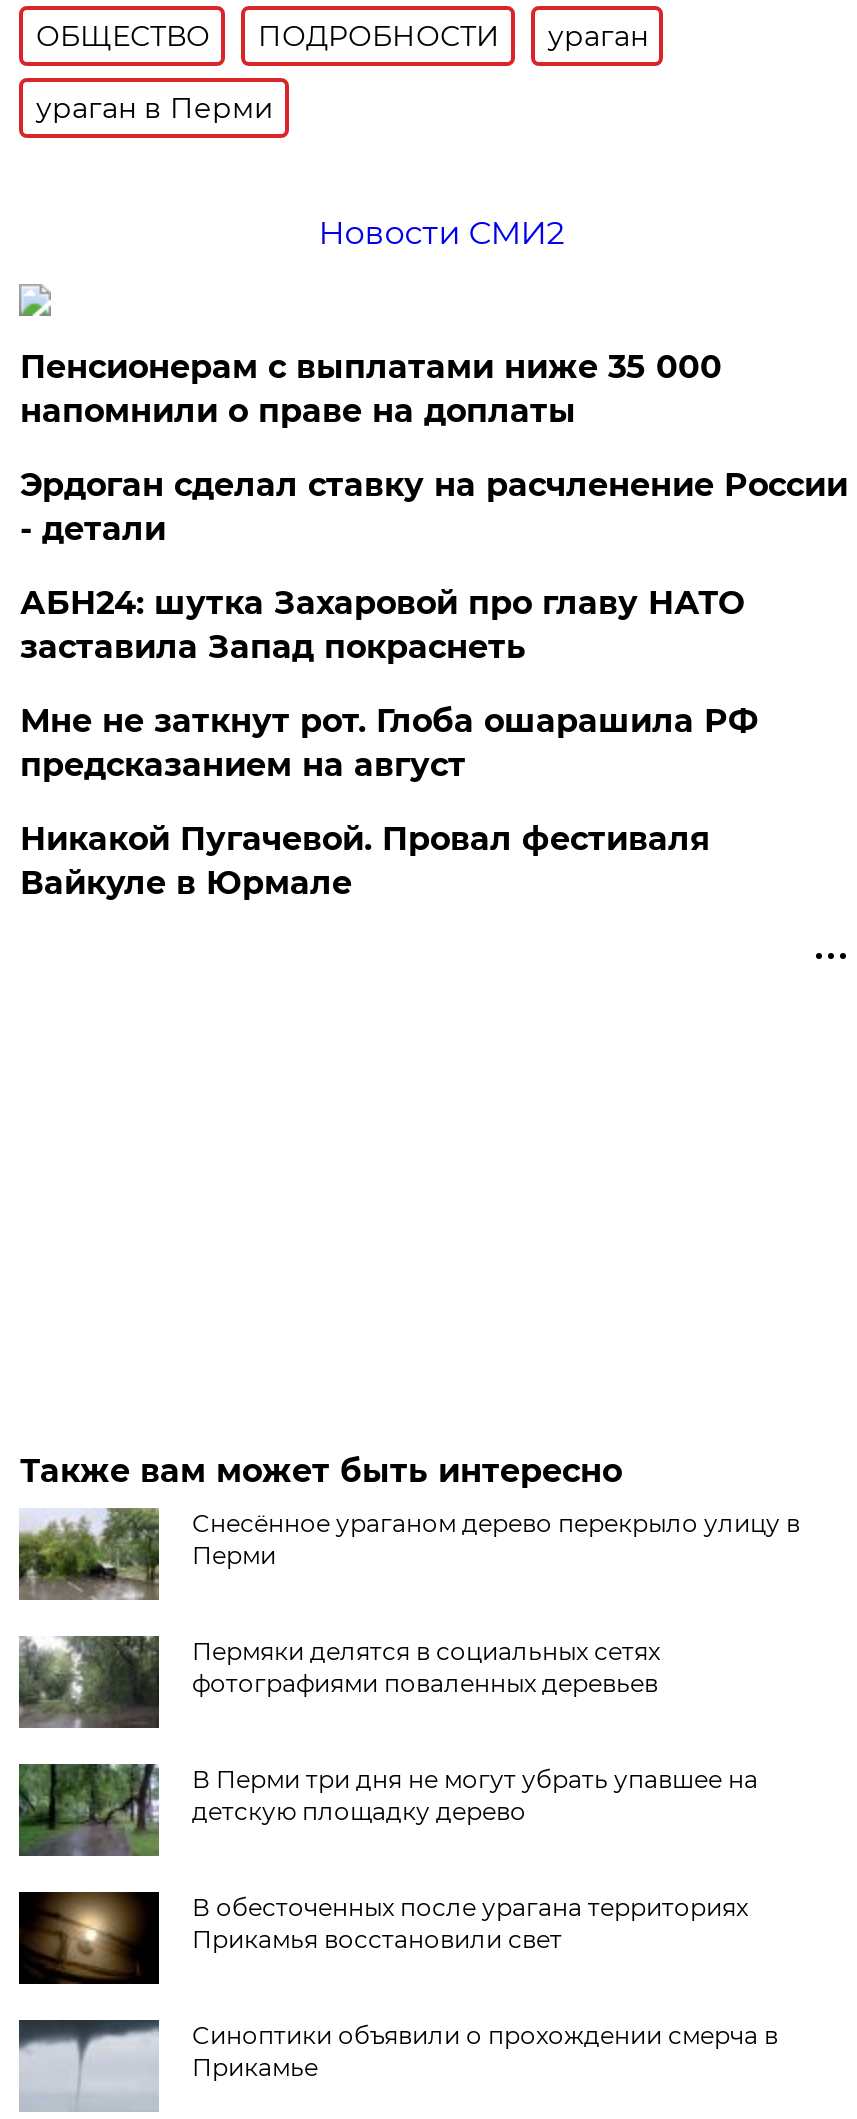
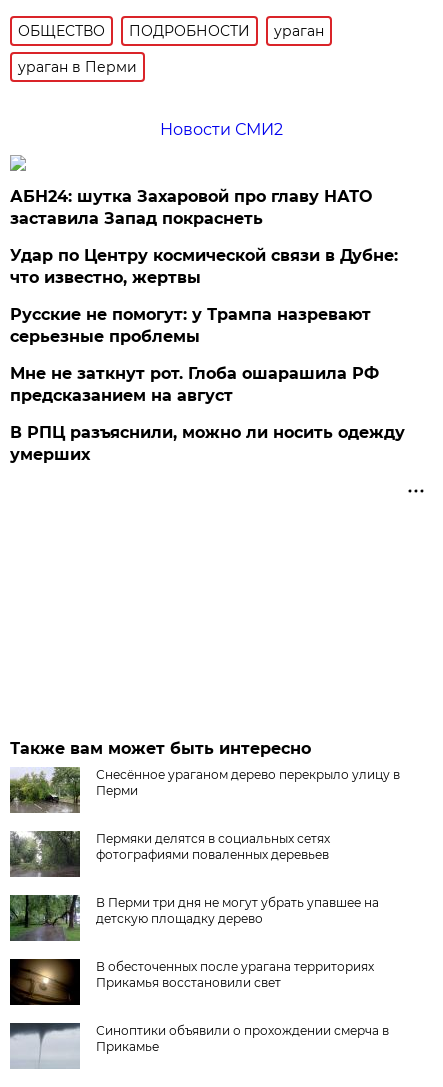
[20,348,848,548] Пенсионерам с выплатами ниже 35 000 | напомнили о праве на доплаты | Эрдоган сделал ставку на расчленение России | - детали -> none
moved [20,584,744,666] -> [10,187,372,228]: АБН24: шутка Захаровой про главу НАТО | заставила Запад покраснеть
none -> [10,246,398,346] Удар по Центру космической связи в Дубне: | что известно, жертвы | Русские не помогут: у Трампа назревают | серьезные проблемы
[20,820,710,902] Никакой Пугачевой. Провал фестиваля | Вайкуле в Юрмале -> [10,423,405,464] В РПЦ разъяснили, можно ли носить одежду | умерших

